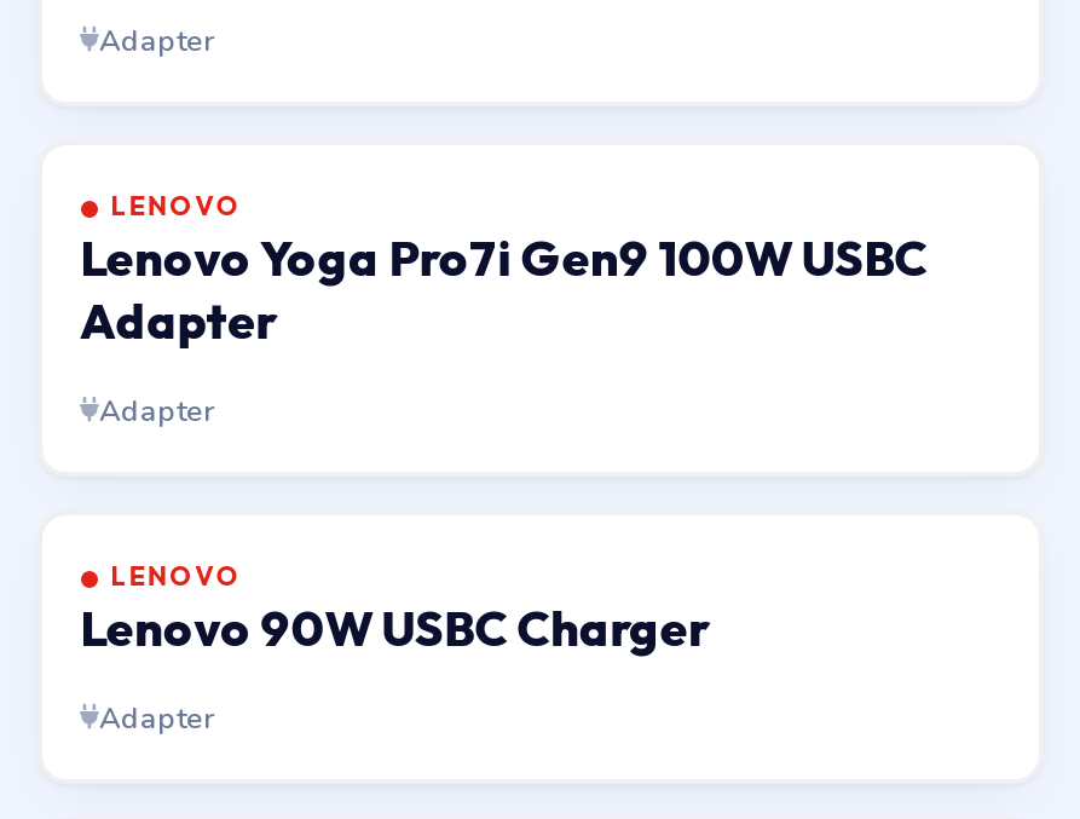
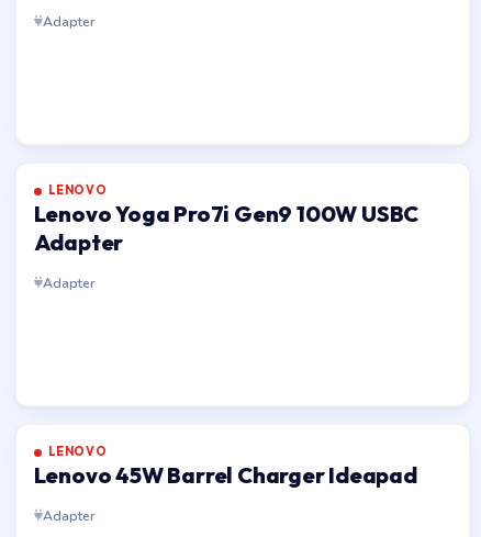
[80,597,710,658] Lenovo 90W USBC Charger -> [33,462,417,489] Lenovo 45W Barrel Charger Ideapad

